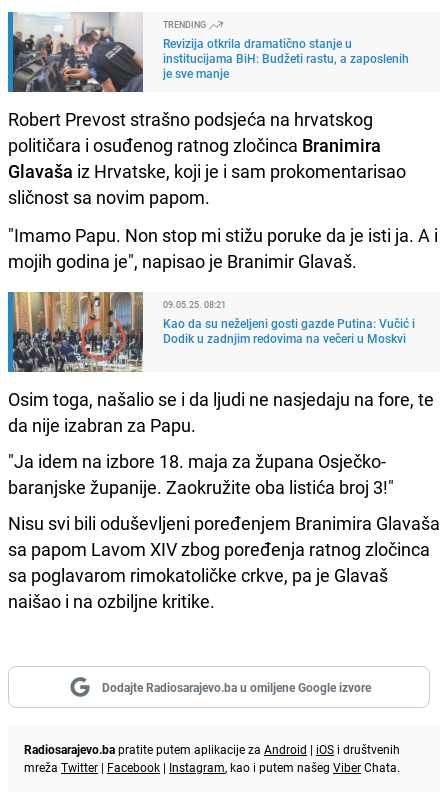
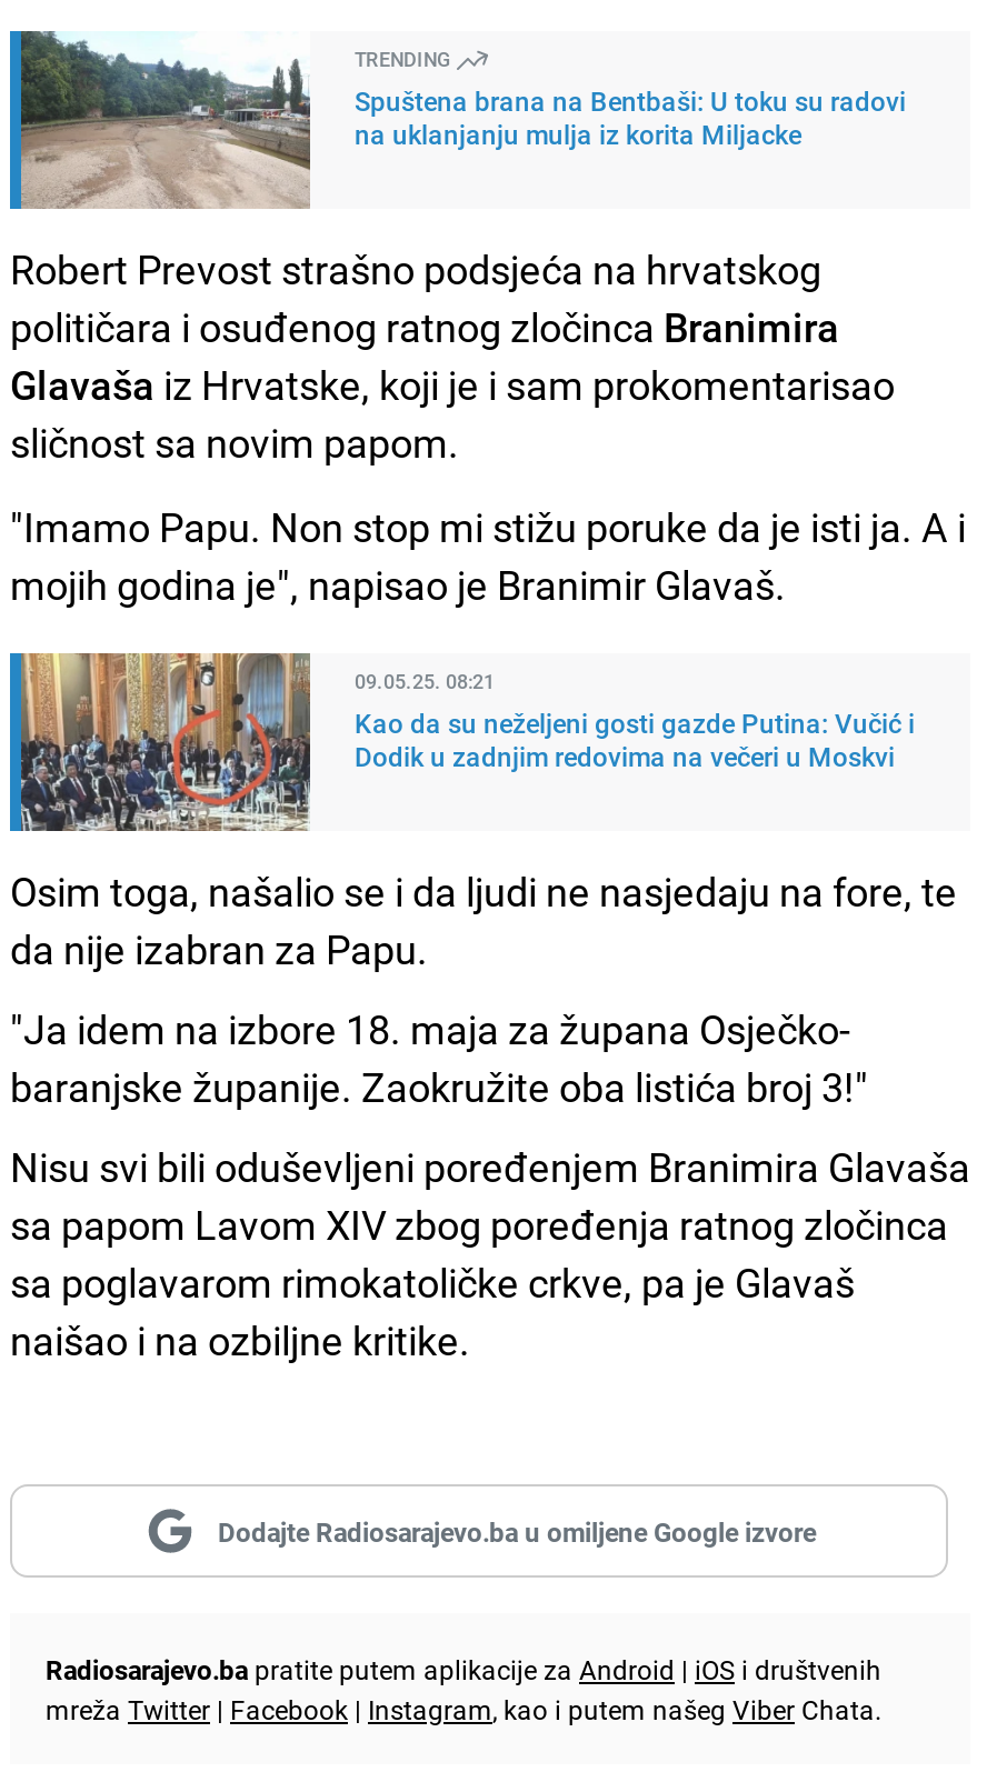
[12,11,409,93] [image] | Revizija otkrila dramatično stanje u | institucijama BiH: Budžeti rastu, a zaposlenih | je sve manje -> [19,29,906,211] [image] | Spuštena brana na Bentbaši: U toku su radovi | na uklanjanju mulja iz korita Miljacke

